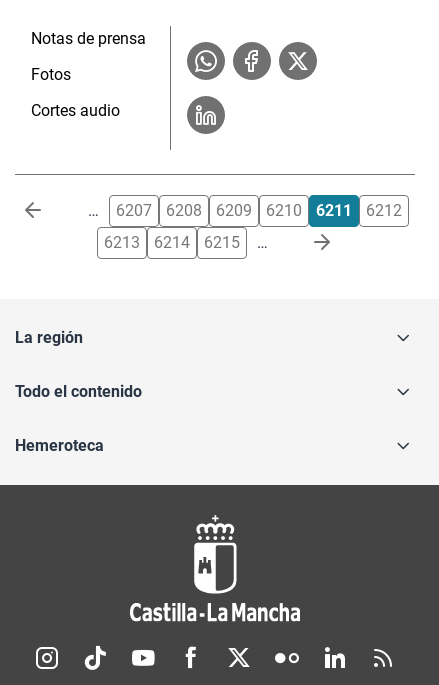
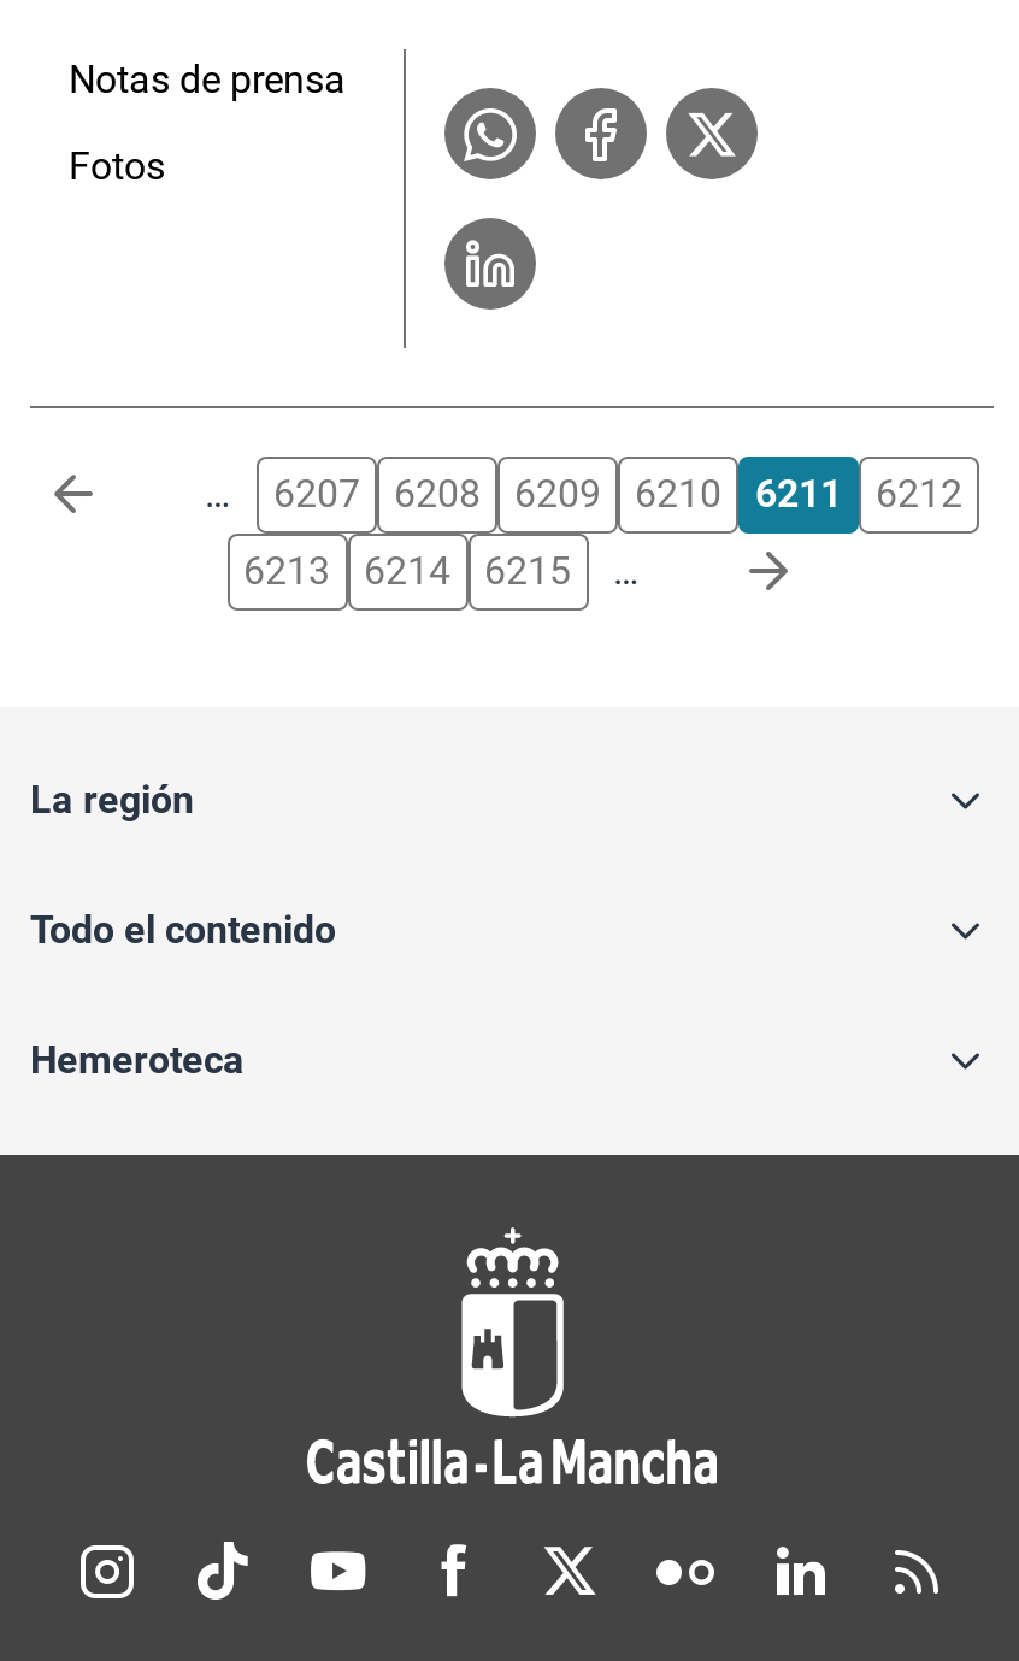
[31,101,120,120] Cortes audio -> none

